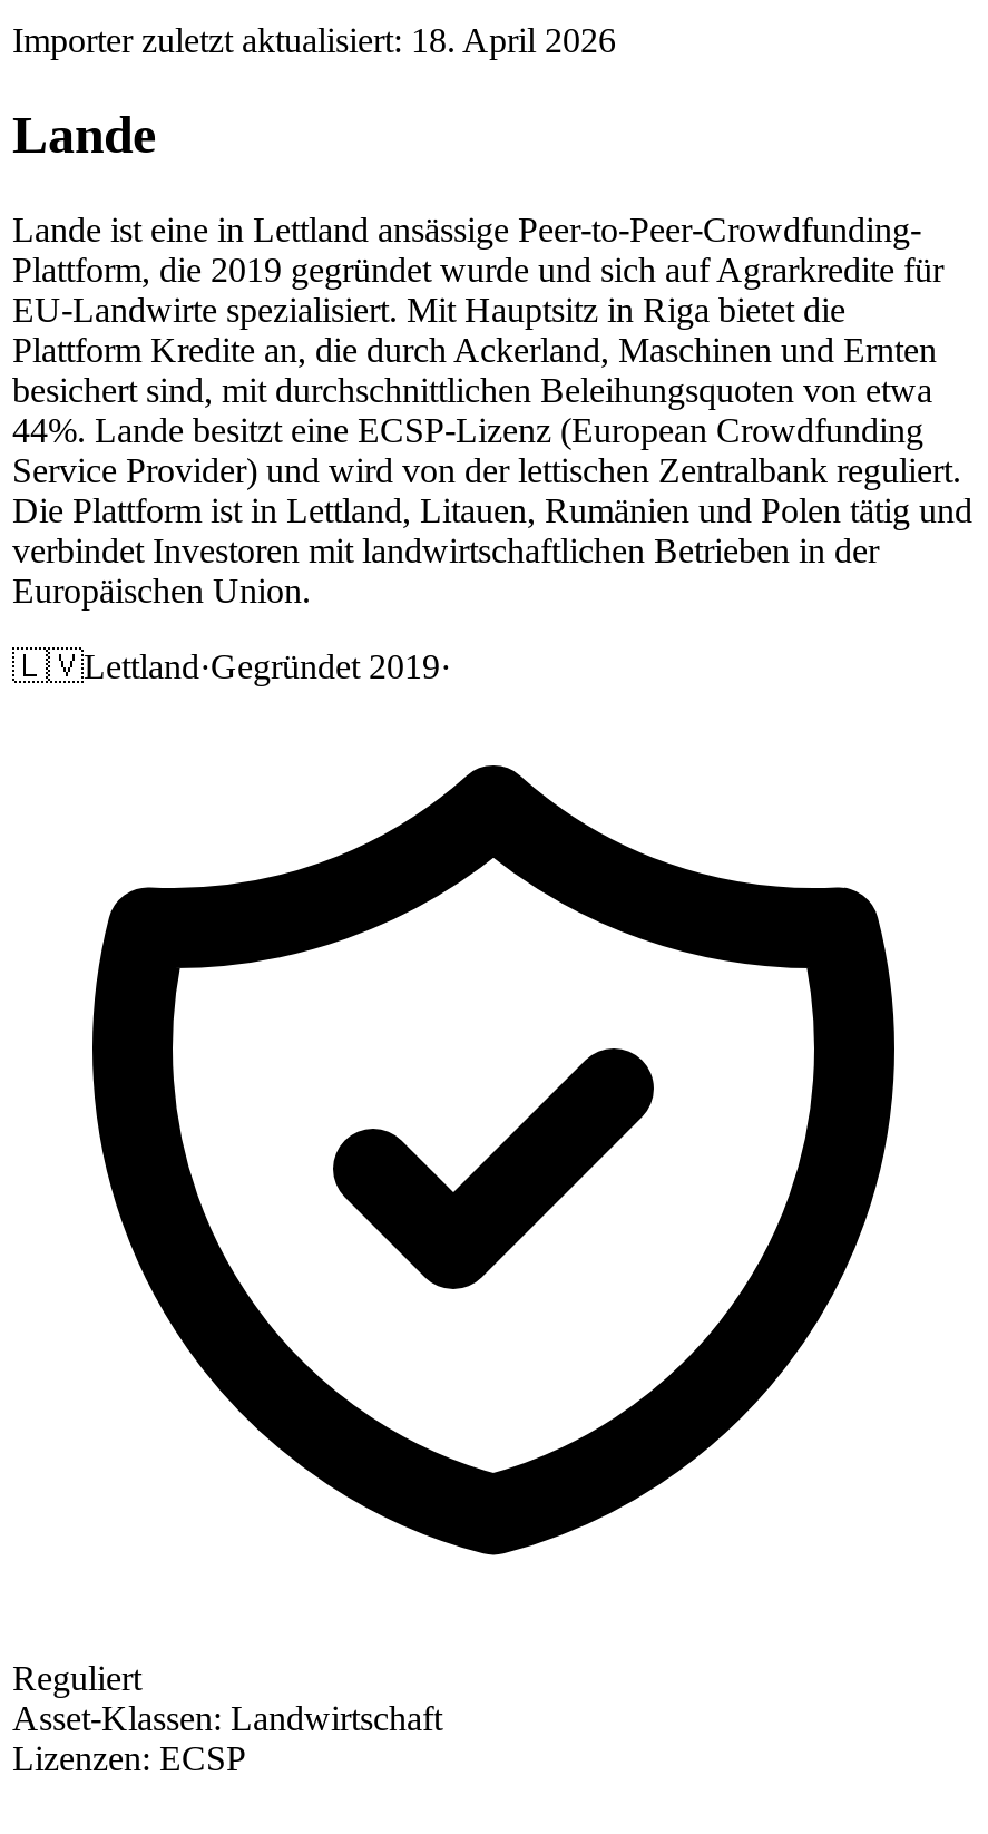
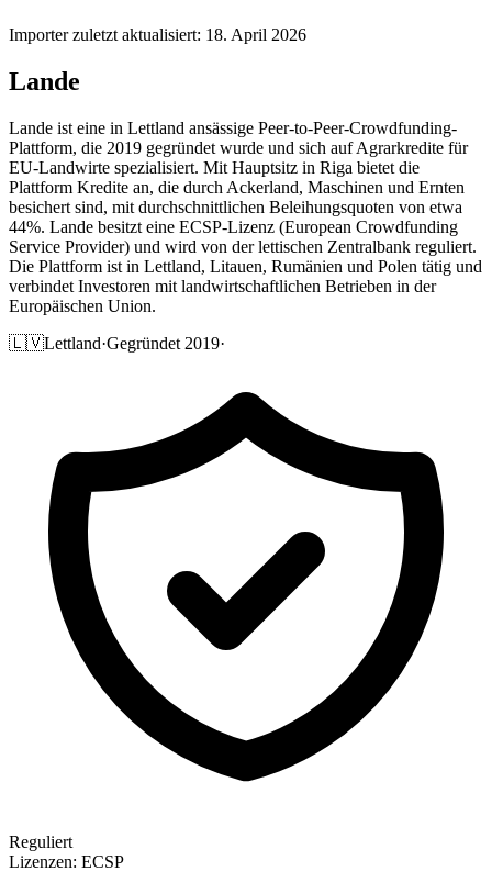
[12,1699,442,1737] Asset-Klassen: Landwirtschaft -> none

